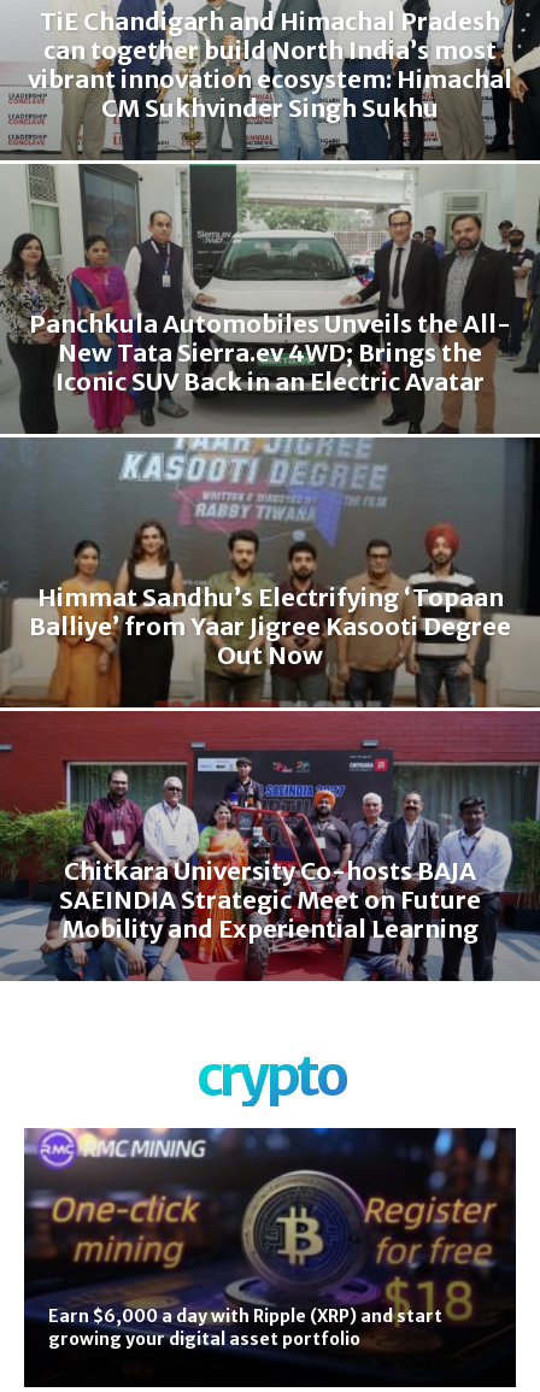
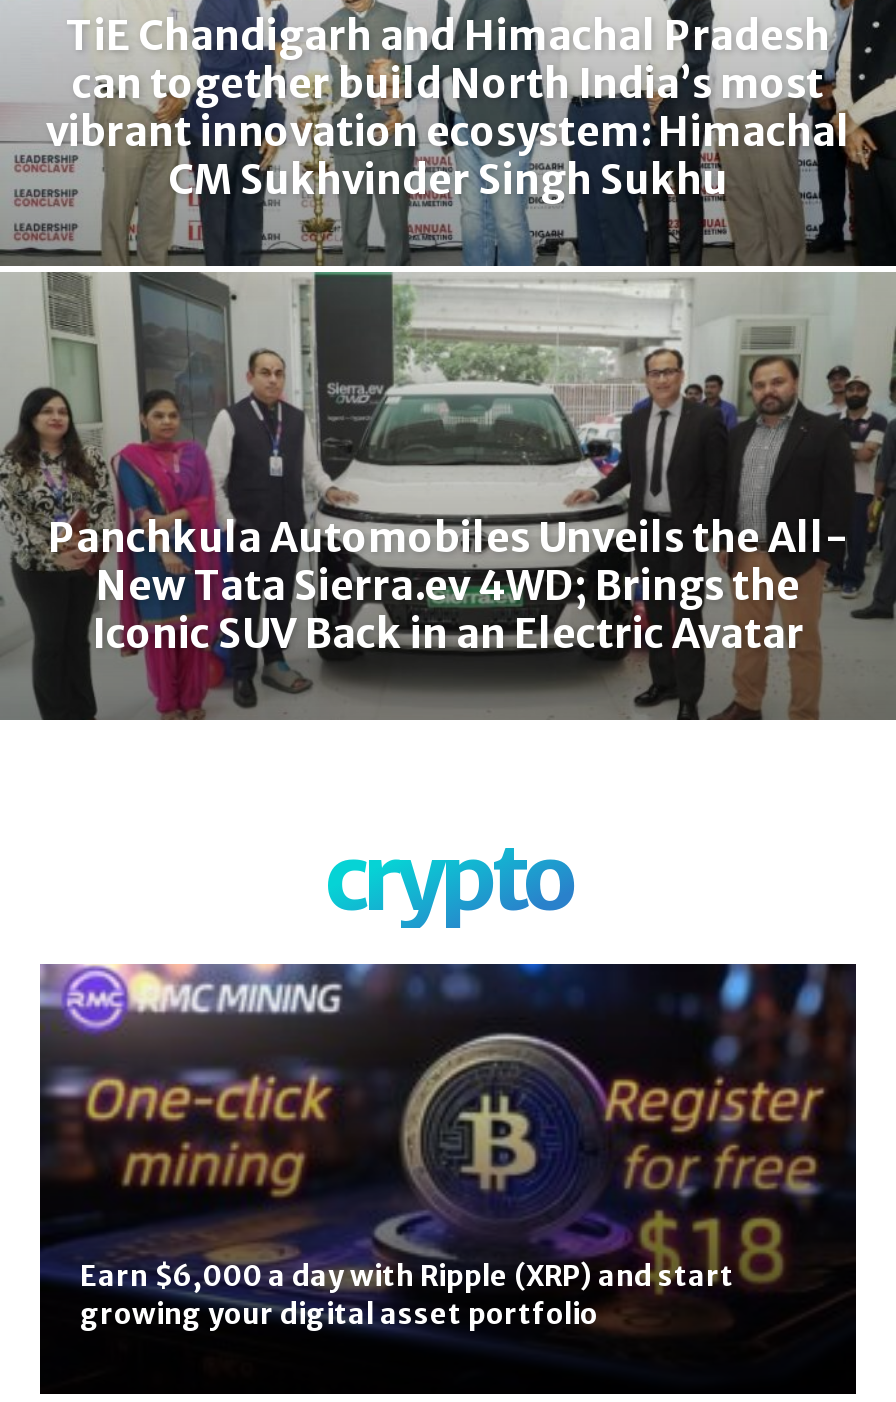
[4,436,536,982] [image] | Himmat Sandhu’s Electrifying ‘Topaan | Balliye’ from Yaar Jigree Kasooti Degree | Out Now -> none
[59,856,481,944] Chitkara University Co-hosts BAJA | SAEINDIA Strategic Meet on Future | Mobility and Experiential Learning -> none

